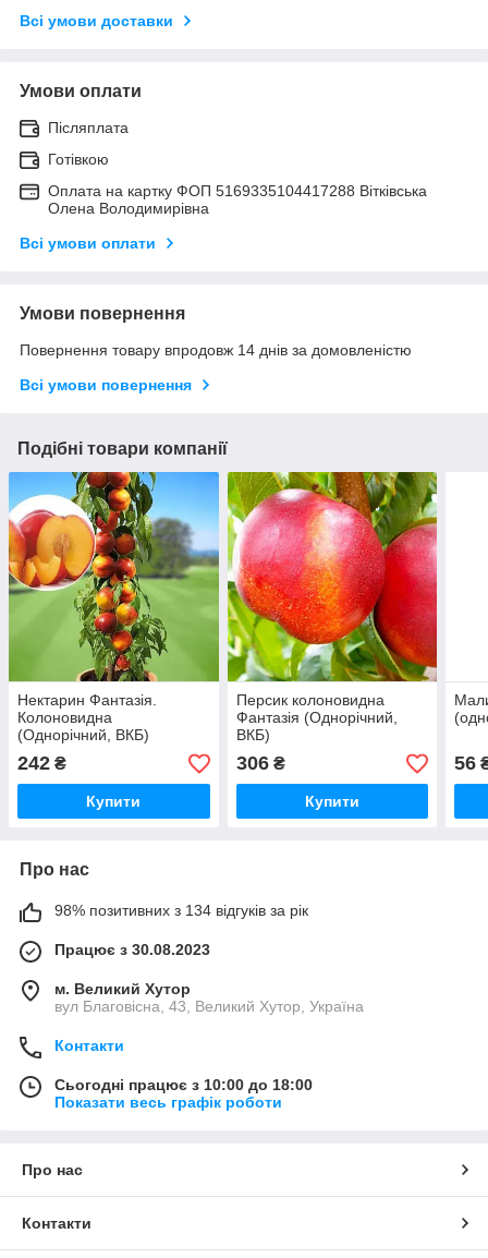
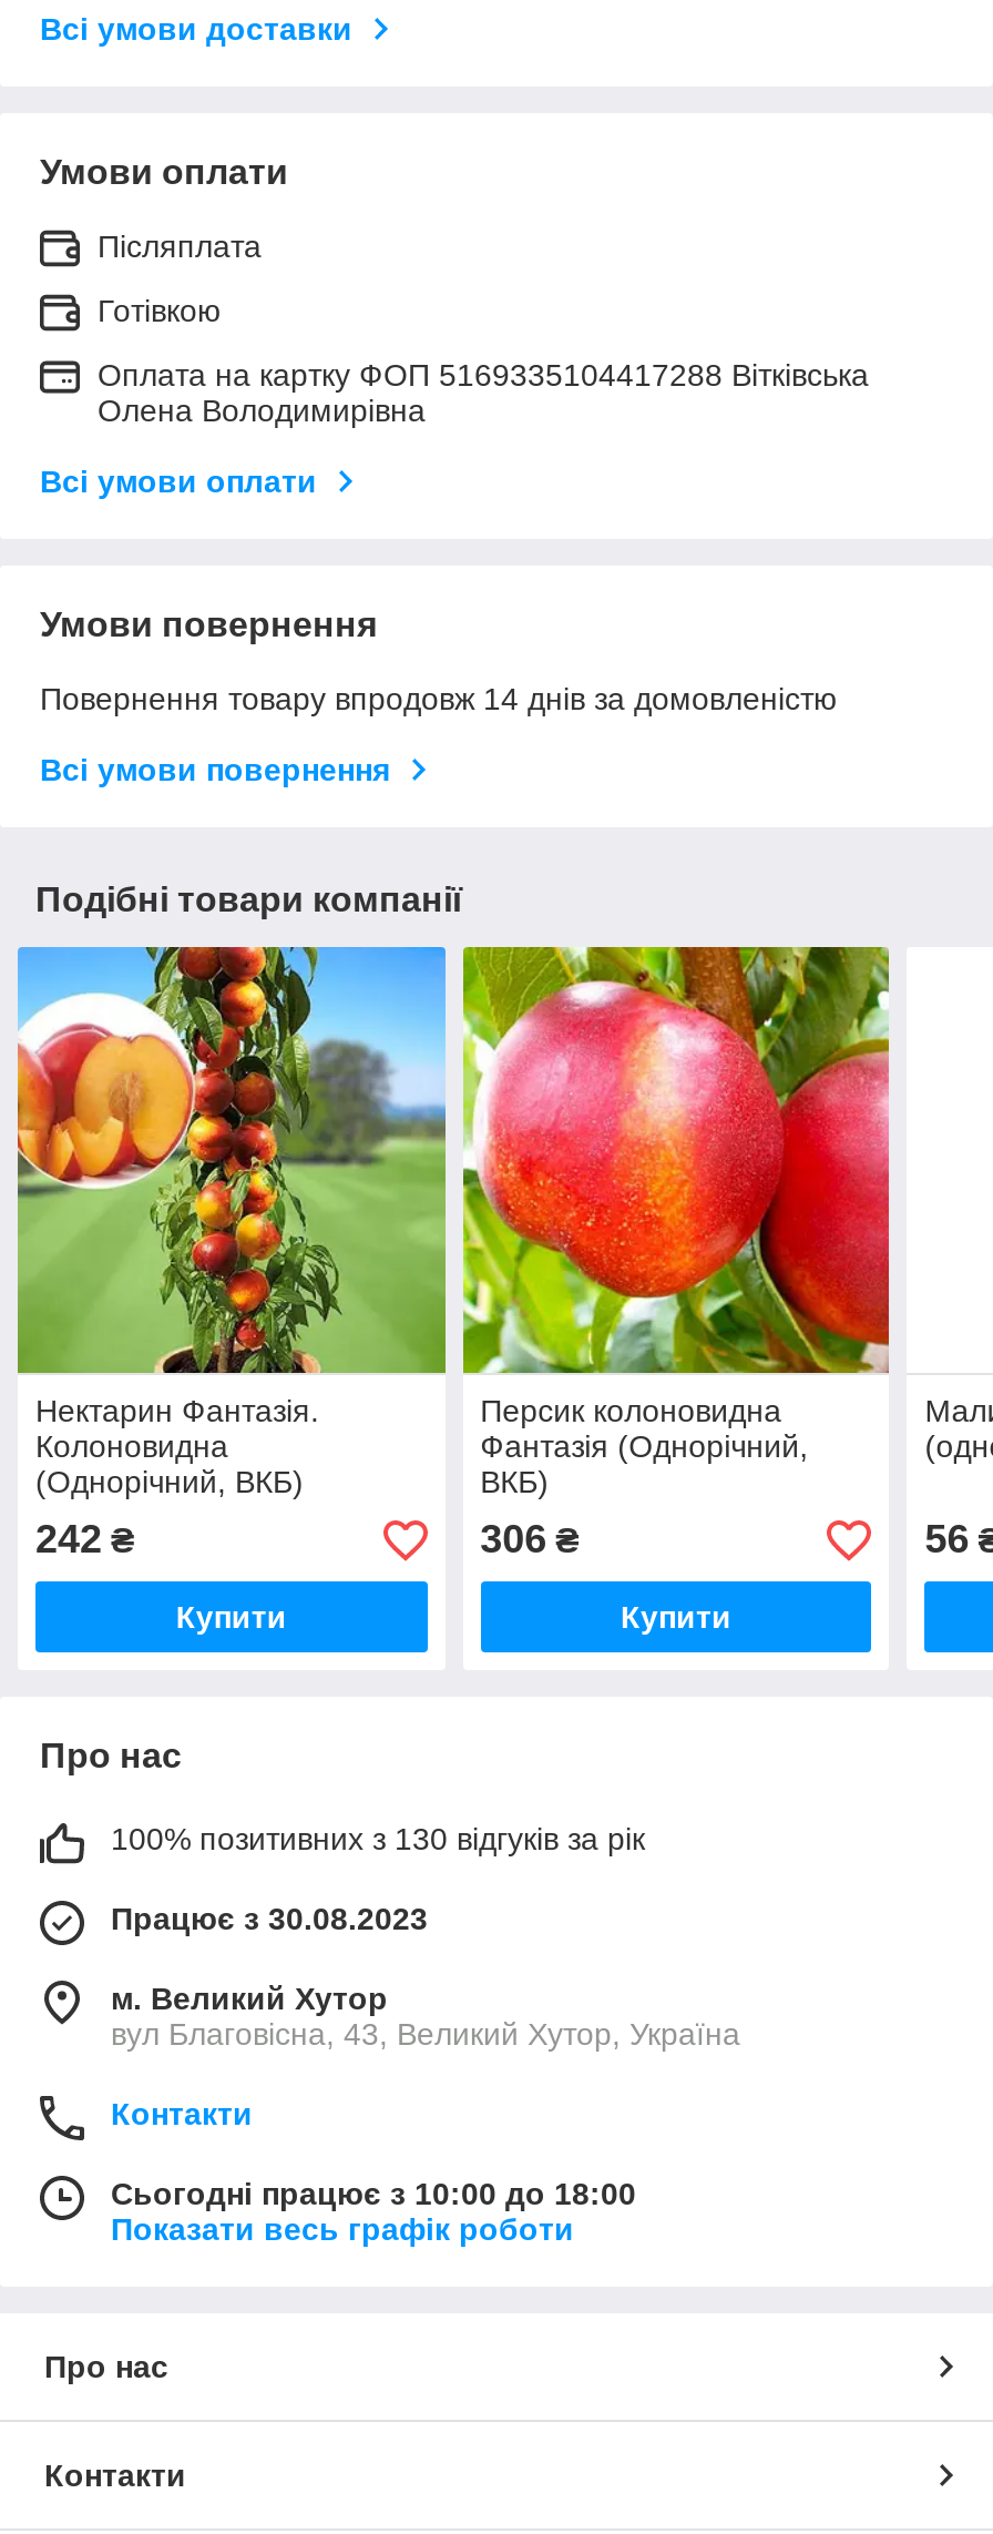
[54,902,308,919] 98% позитивних з 134 відгуків за рік -> [111,1822,645,1857] 100% позитивних з 130 відгуків за рік

